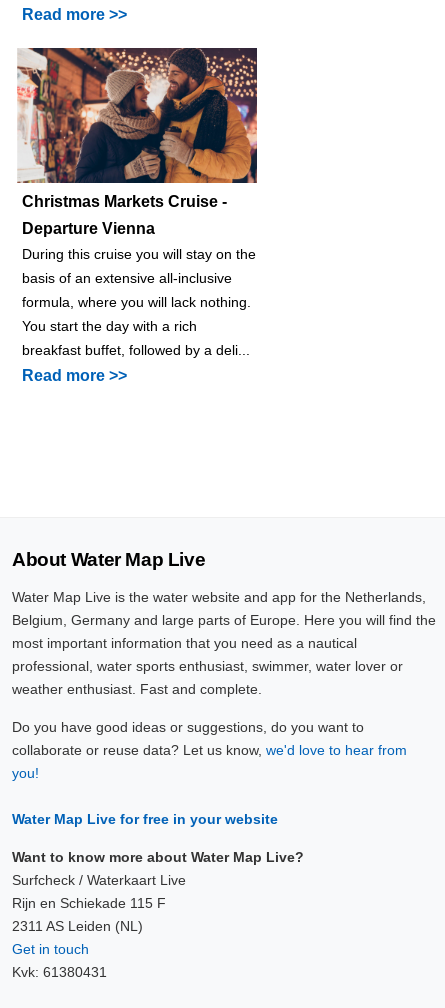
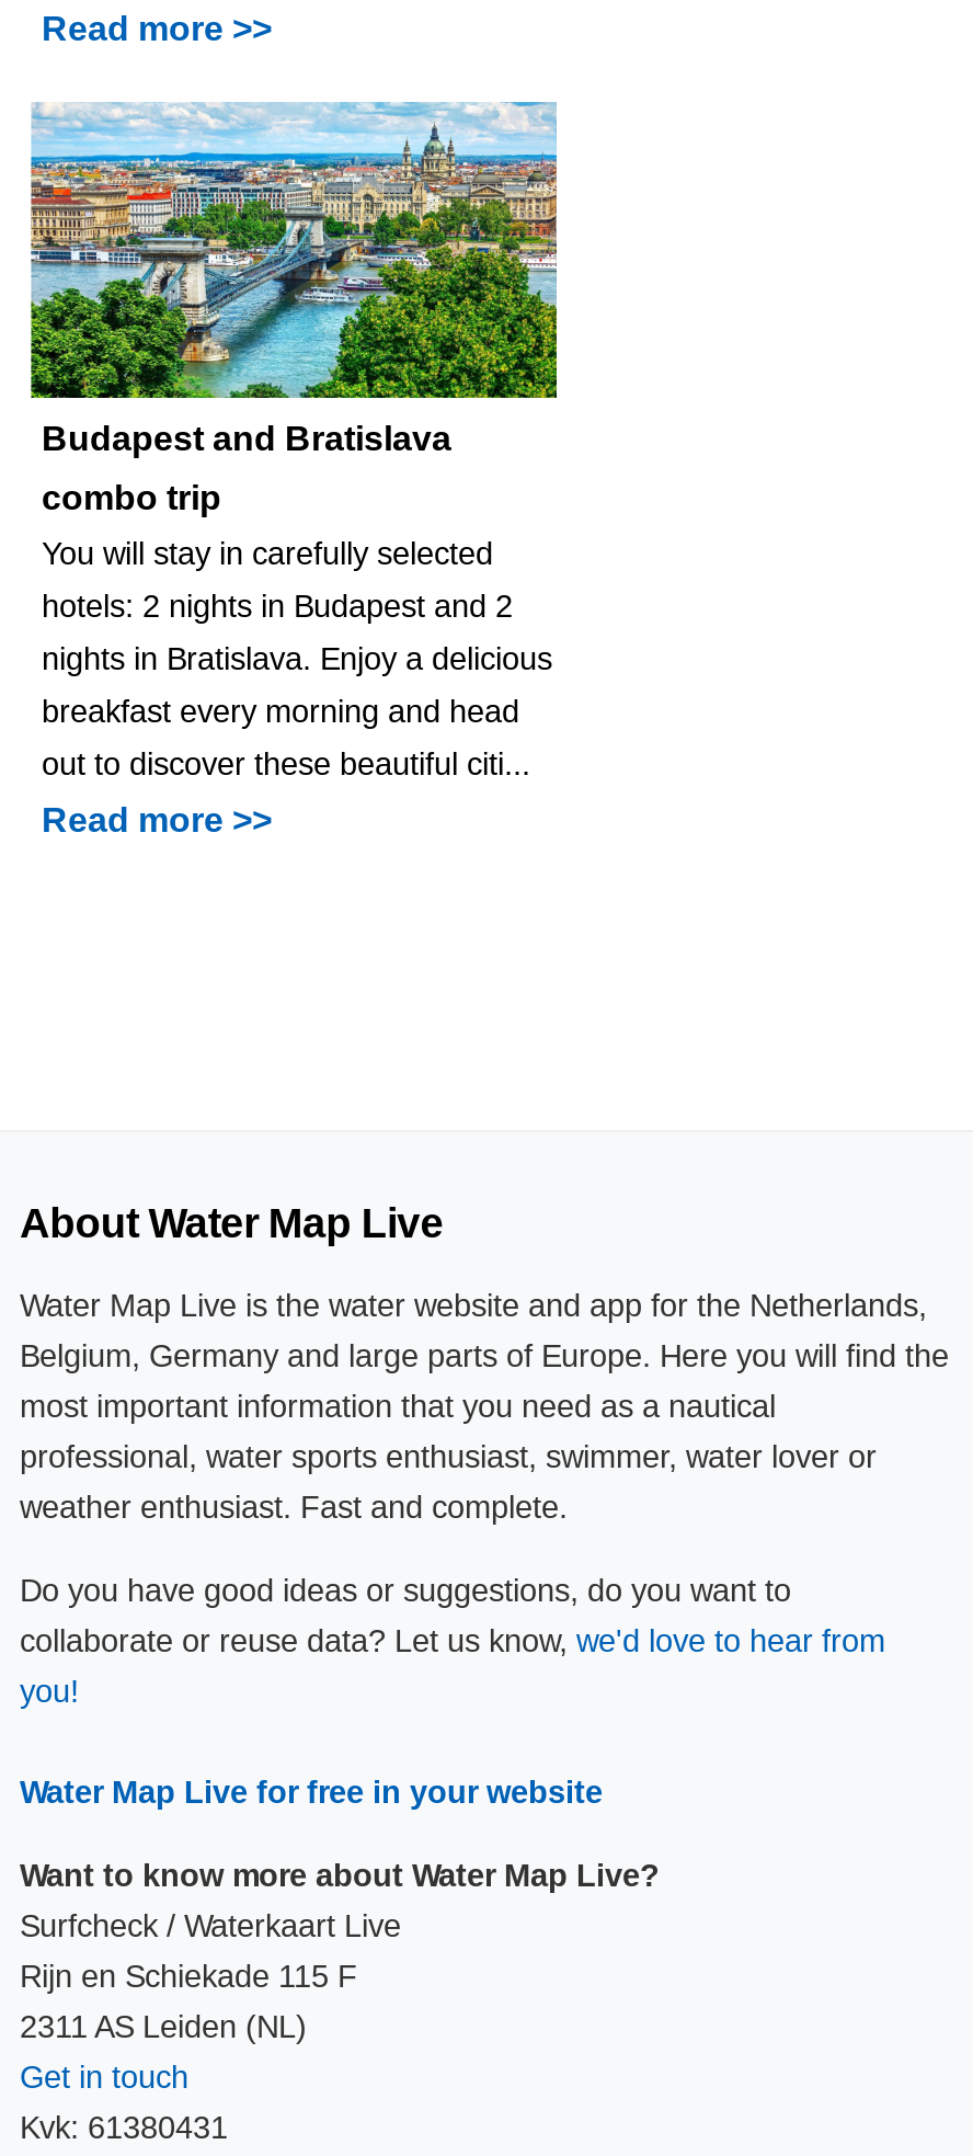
[16,47,258,210] [image] | Christmas Markets Cruise - -> [28,100,559,457] [image] | Budapest and Bratislava
[22,220,155,237] Departure Vienna -> [42,479,221,516] combo trip
[22,246,256,262] During this cruise you will stay on the -> [42,536,493,571] You will stay in carefully selected
[22,270,232,286] basis of an extensive all-inclusive -> [42,589,513,624] hotels: 2 nights in Budapest and 2
[22,294,251,310] formula, where you will lack nothing. -> [42,641,552,676] nights in Bratislava. Enjoy a delicious
[22,318,197,334] You start the day with a rich -> [42,694,519,729] breakfast every morning and head
[22,342,250,358] breakfast buffet, followed by a deli... -> [42,746,530,782] out to discover these beautiful citi...

